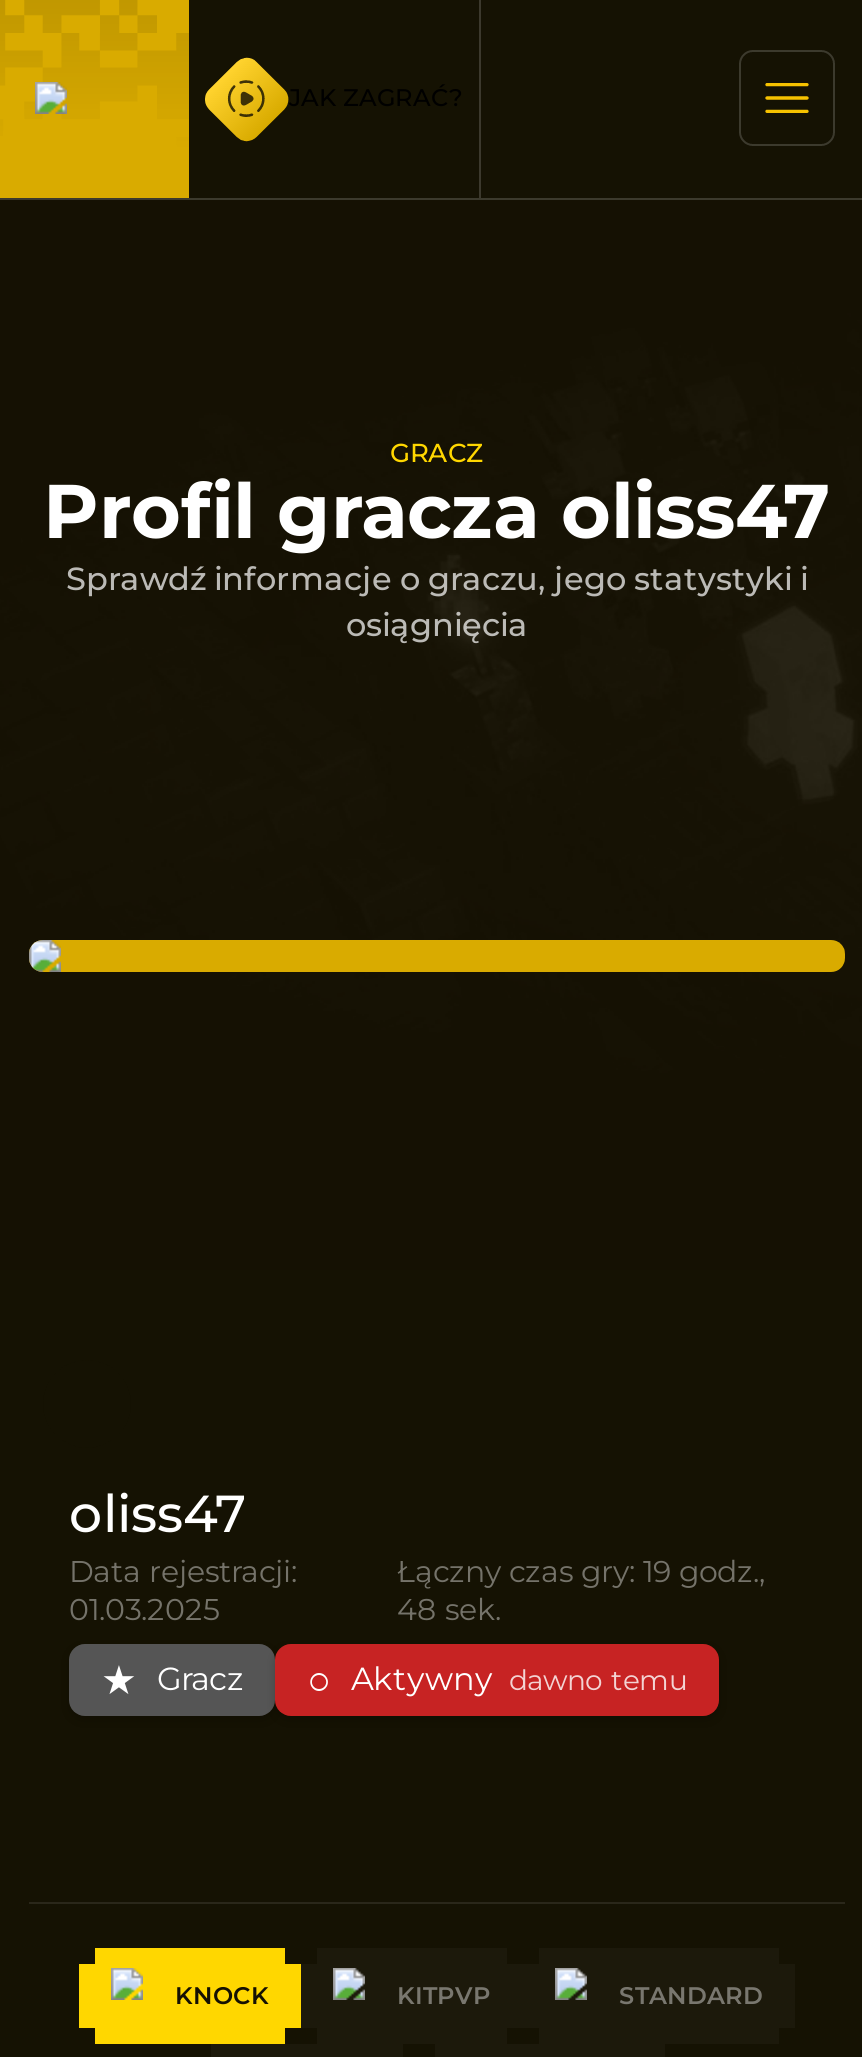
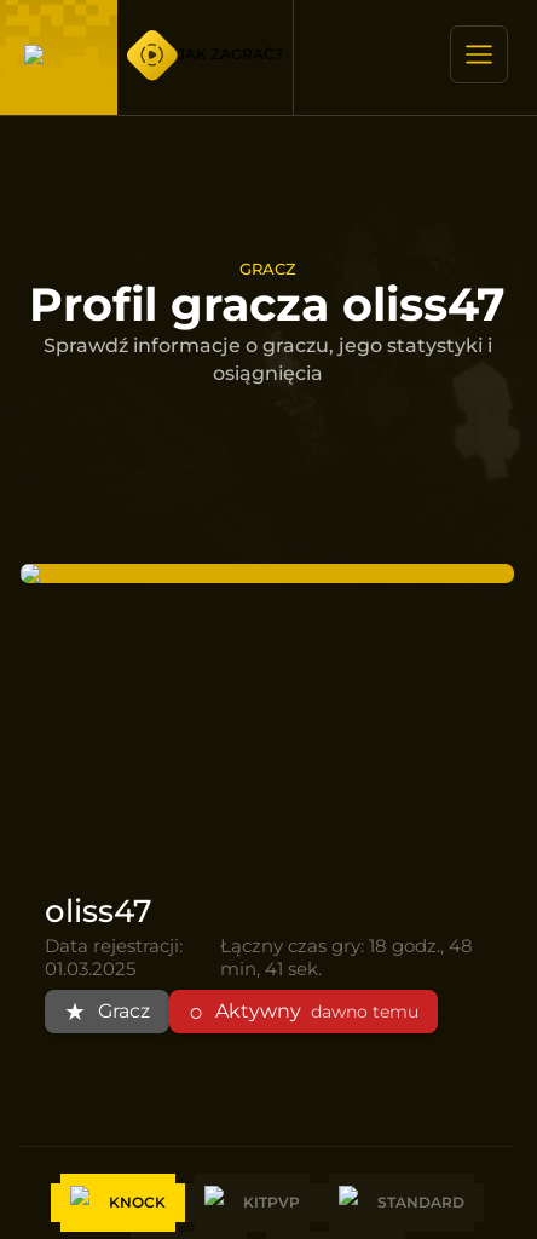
[397,1552,765,1628] Łączny czas gry: 19 godz., | 48 sek. -> [220,934,473,980] Łączny czas gry: 18 godz., 48 | min, 41 sek.

